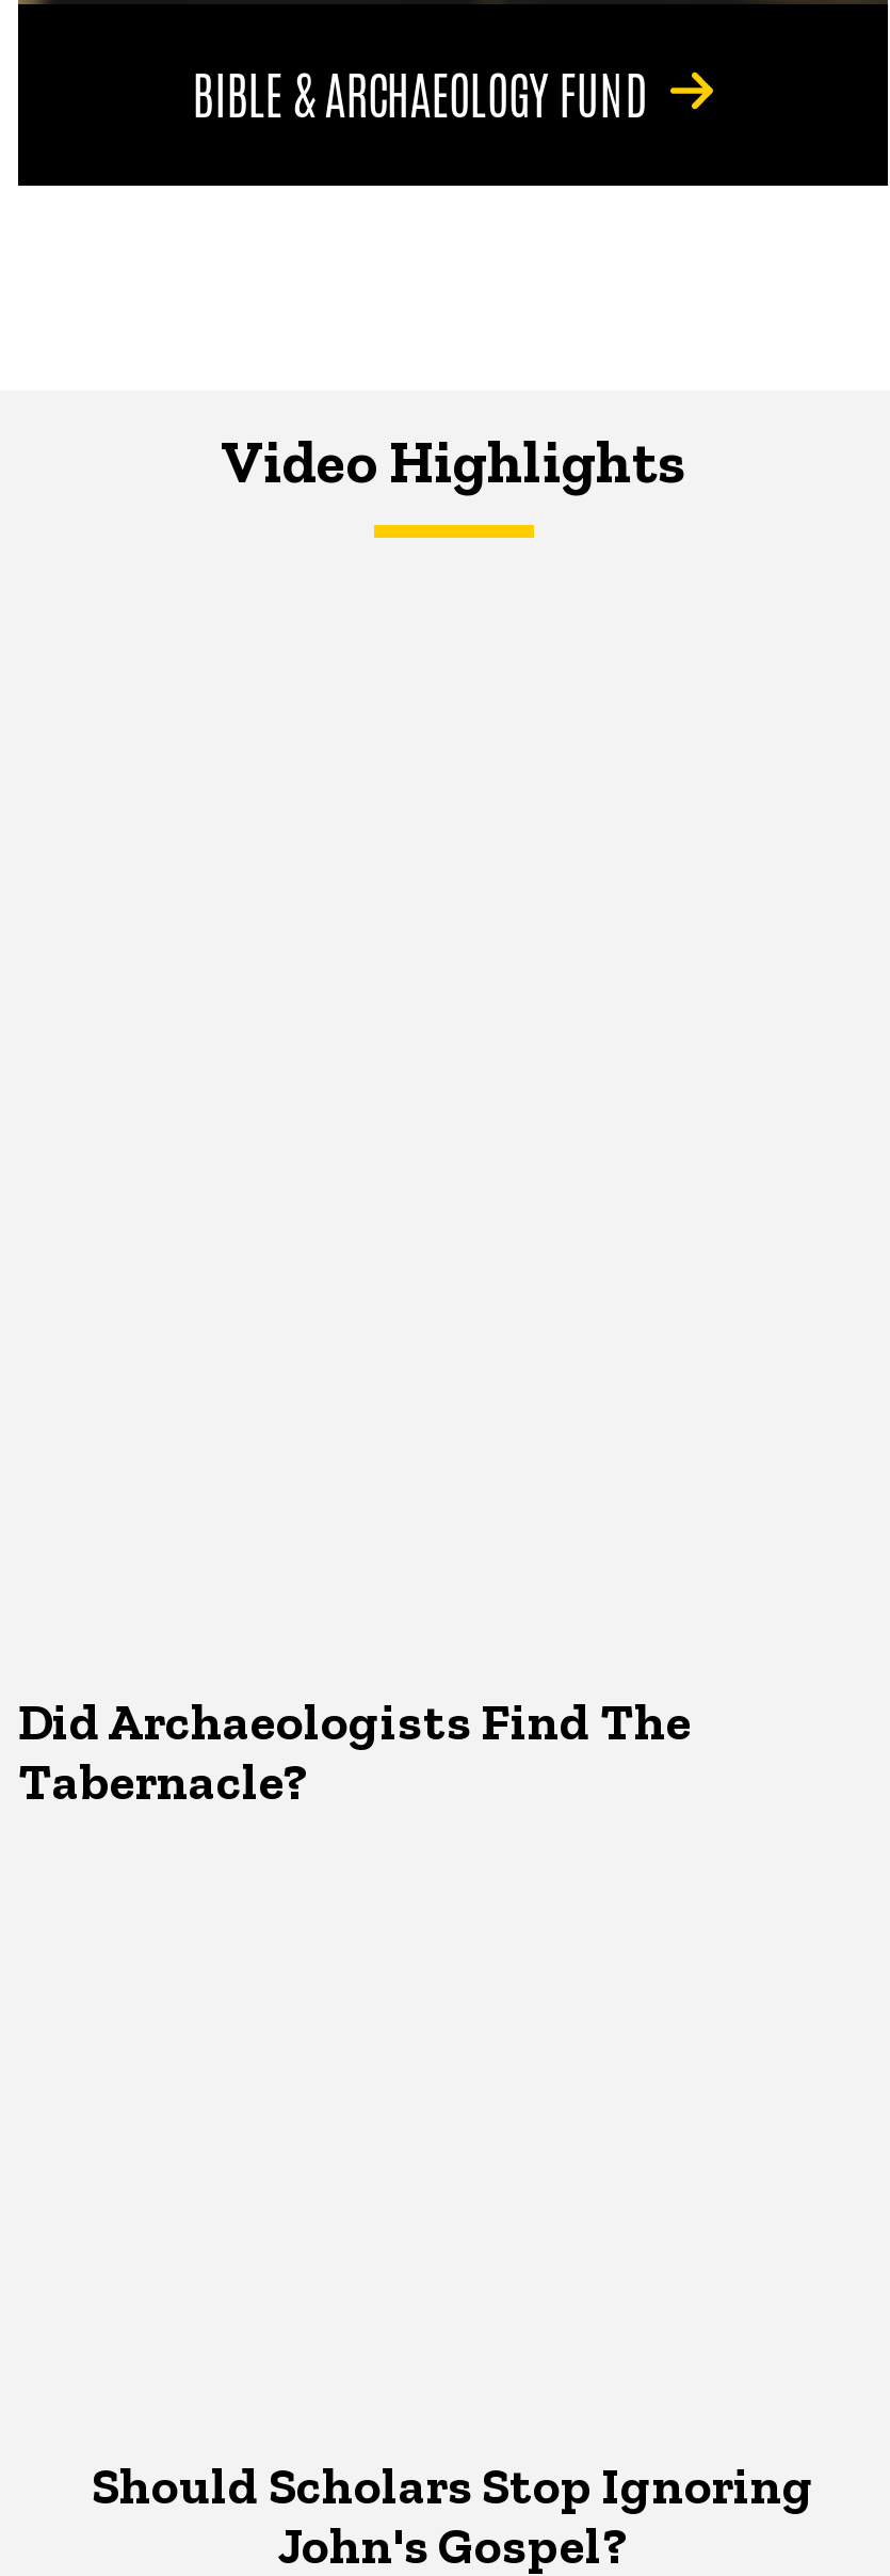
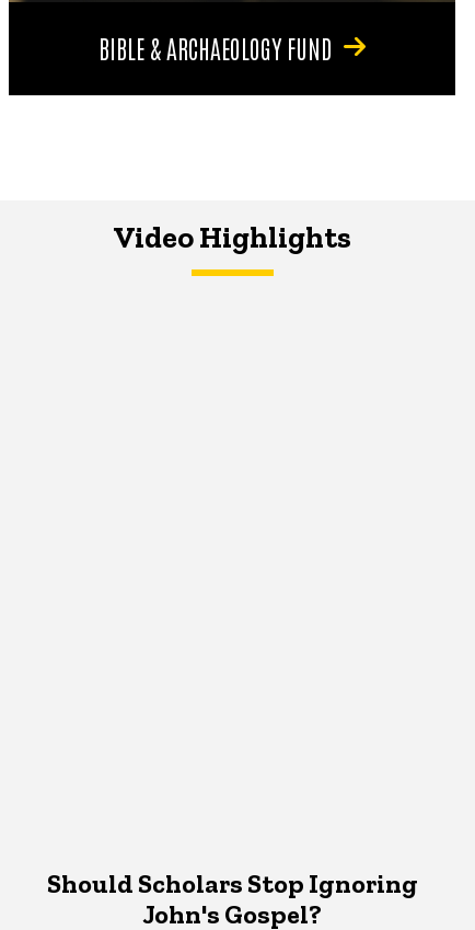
[18,1690,692,1812] Did Archaeologists Find The | Tabernacle? -> none

